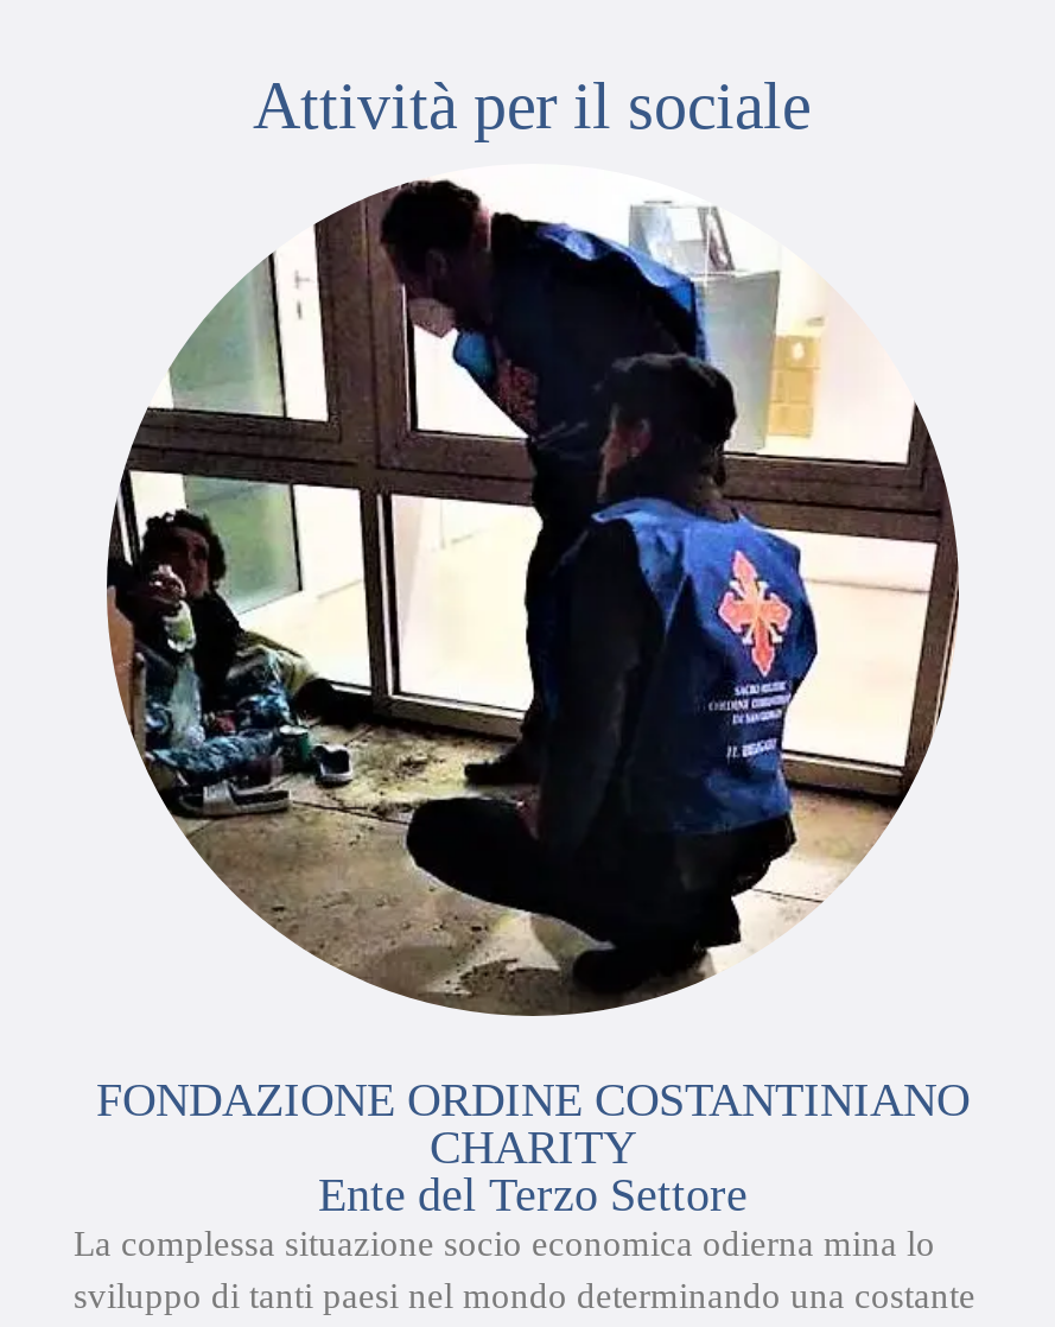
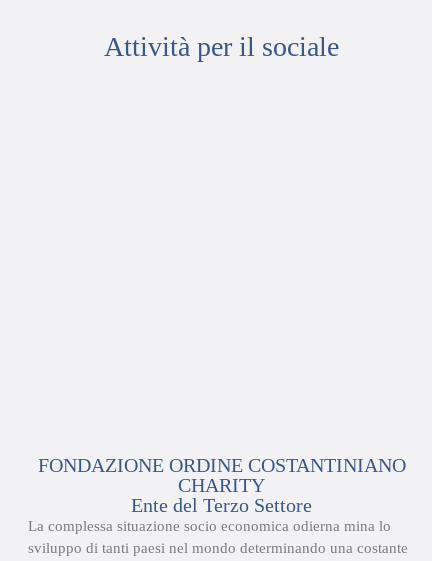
[104,178,961,1018] [image] -> none

